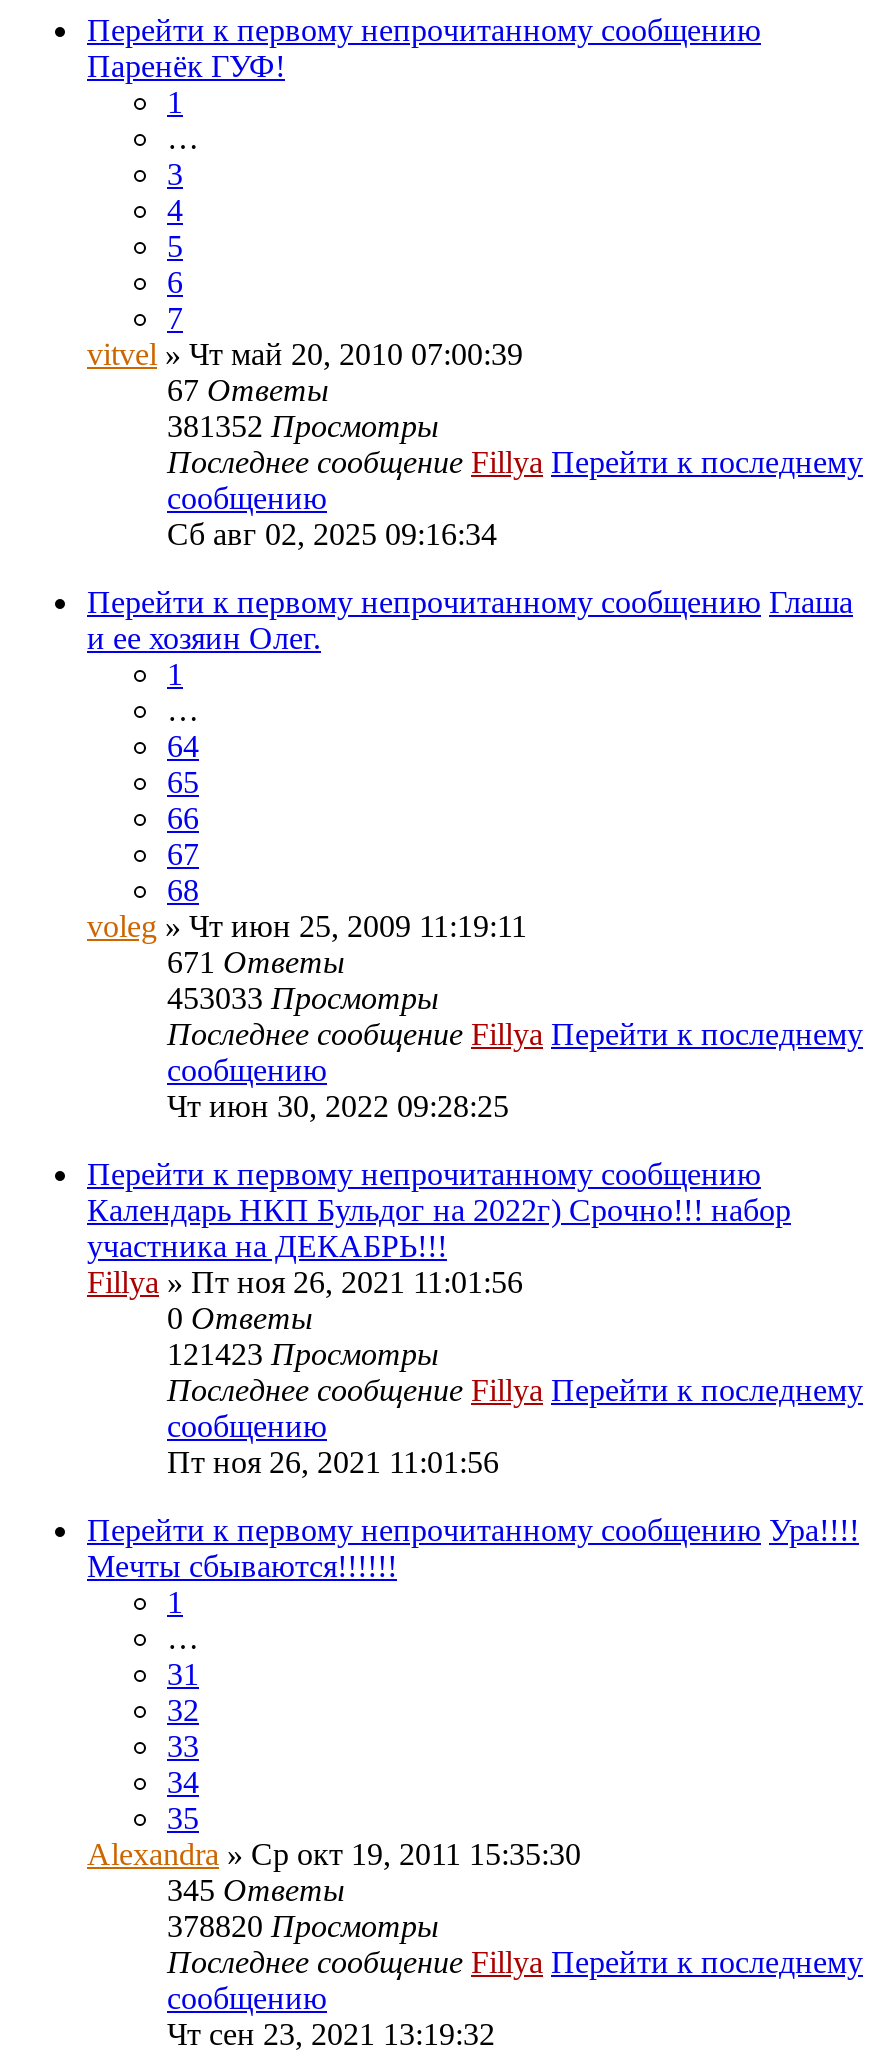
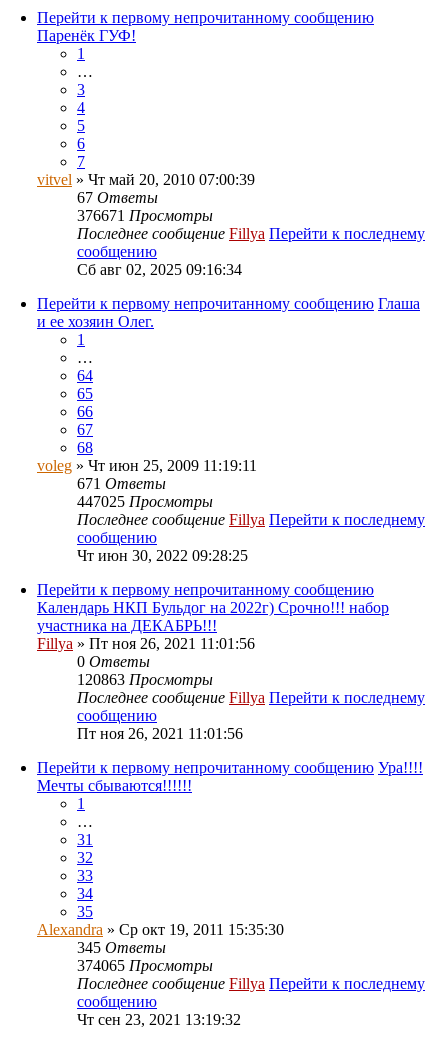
[167,409,439,443] 381352 Просмотры -> [77,207,213,224] 376671 Просмотры
[167,981,439,1015] 453033 Просмотры -> [77,493,213,510] 447025 Просмотры
[167,1337,439,1371] 121423 Просмотры -> [77,671,213,688] 120863 Просмотры
[167,1909,439,1943] 378820 Просмотры -> [77,957,213,974] 374065 Просмотры

